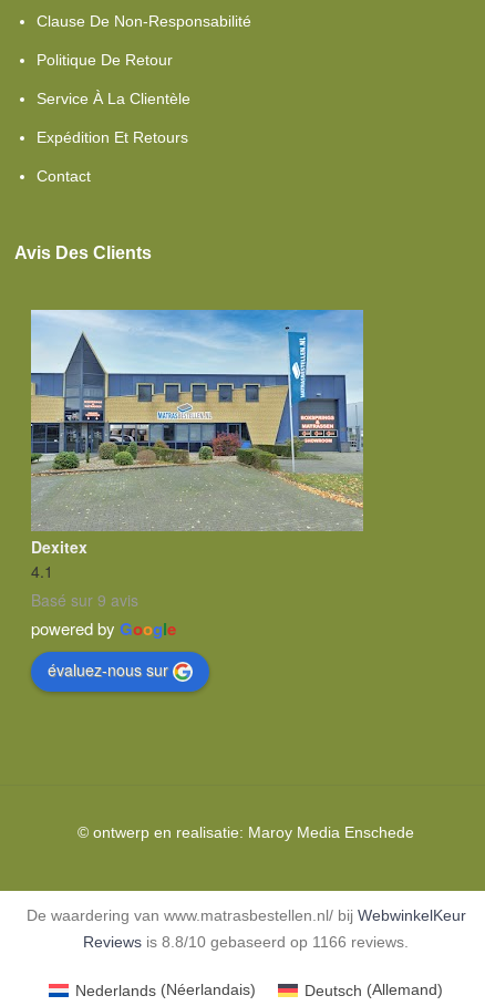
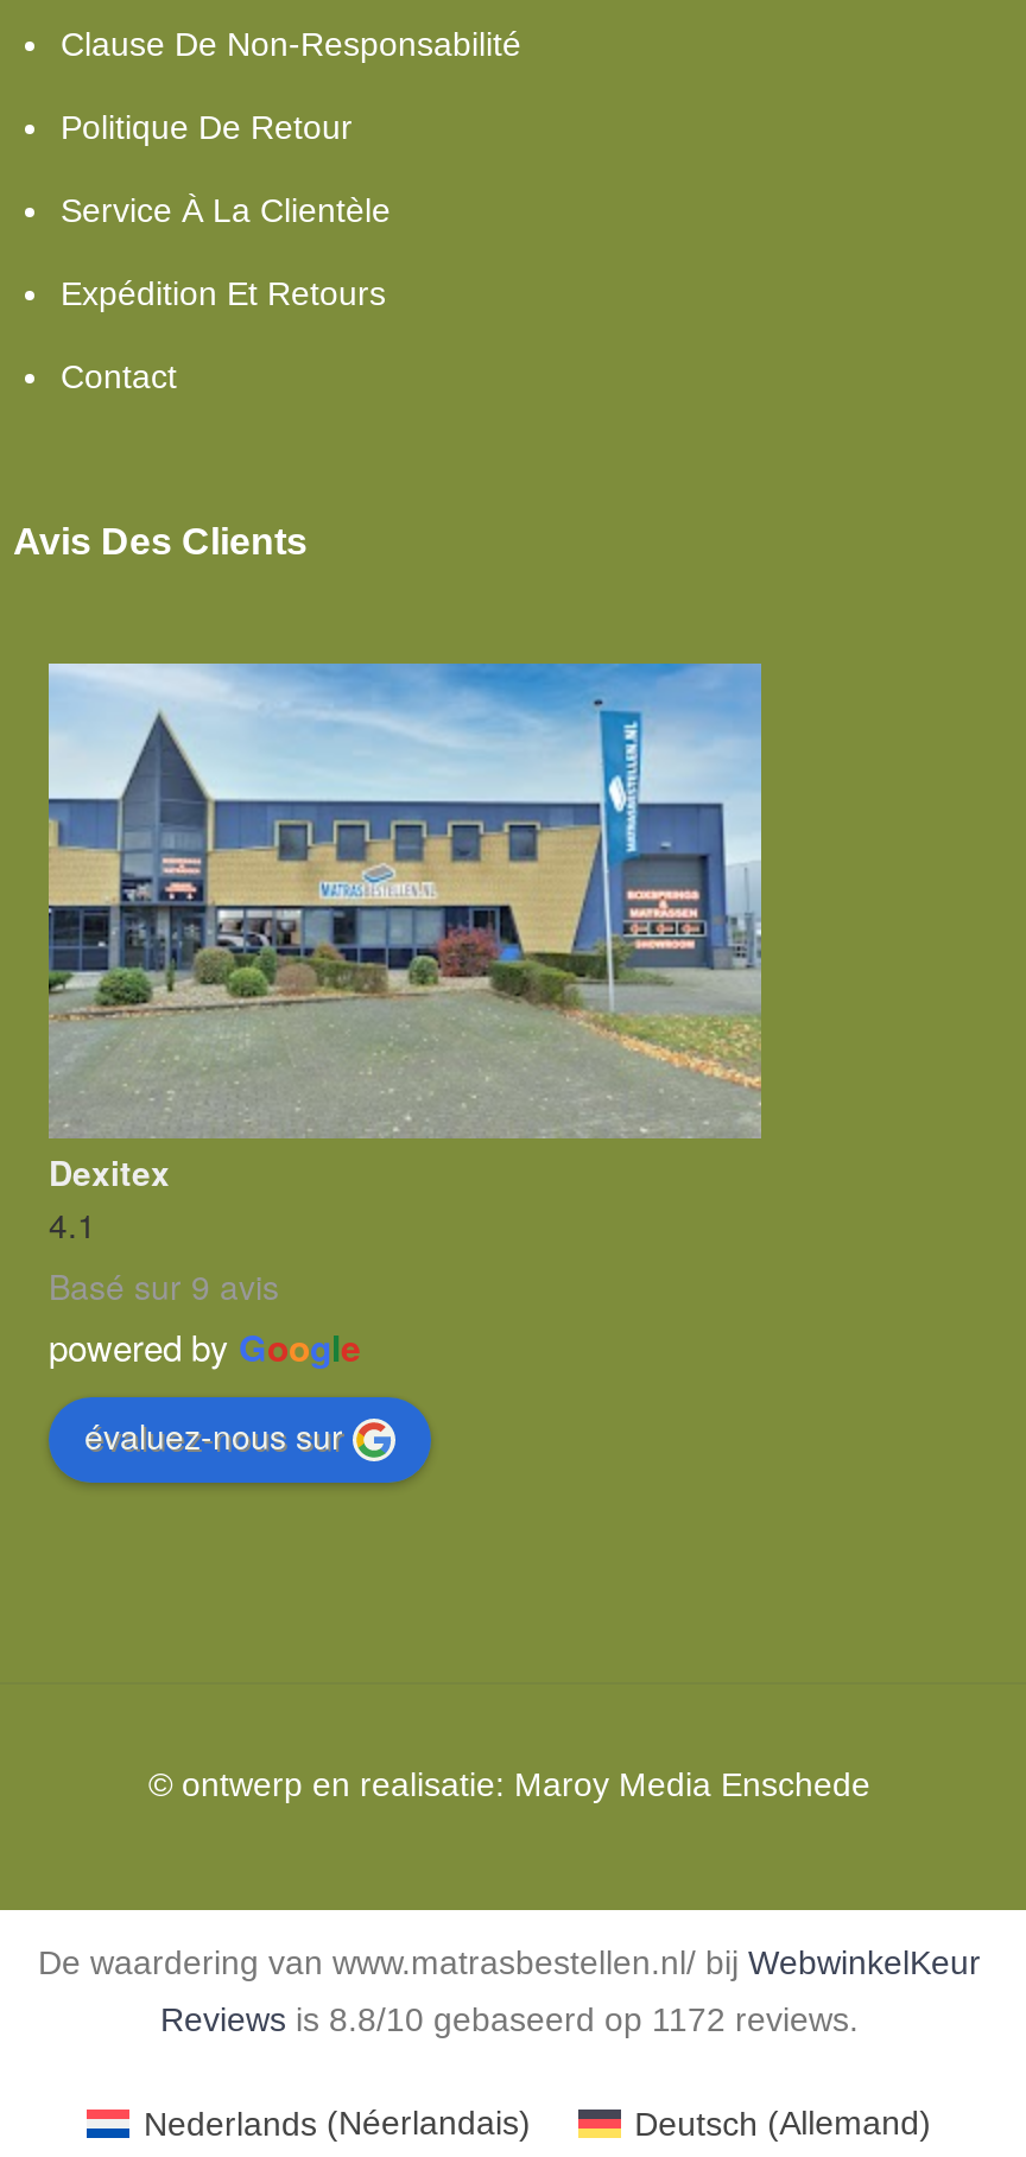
[83,933,409,951] Reviews is 8.8/10 gebaseerd op 1166 reviews. -> [160,2001,859,2039] Reviews is 8.8/10 gebaseerd op 1172 reviews.

